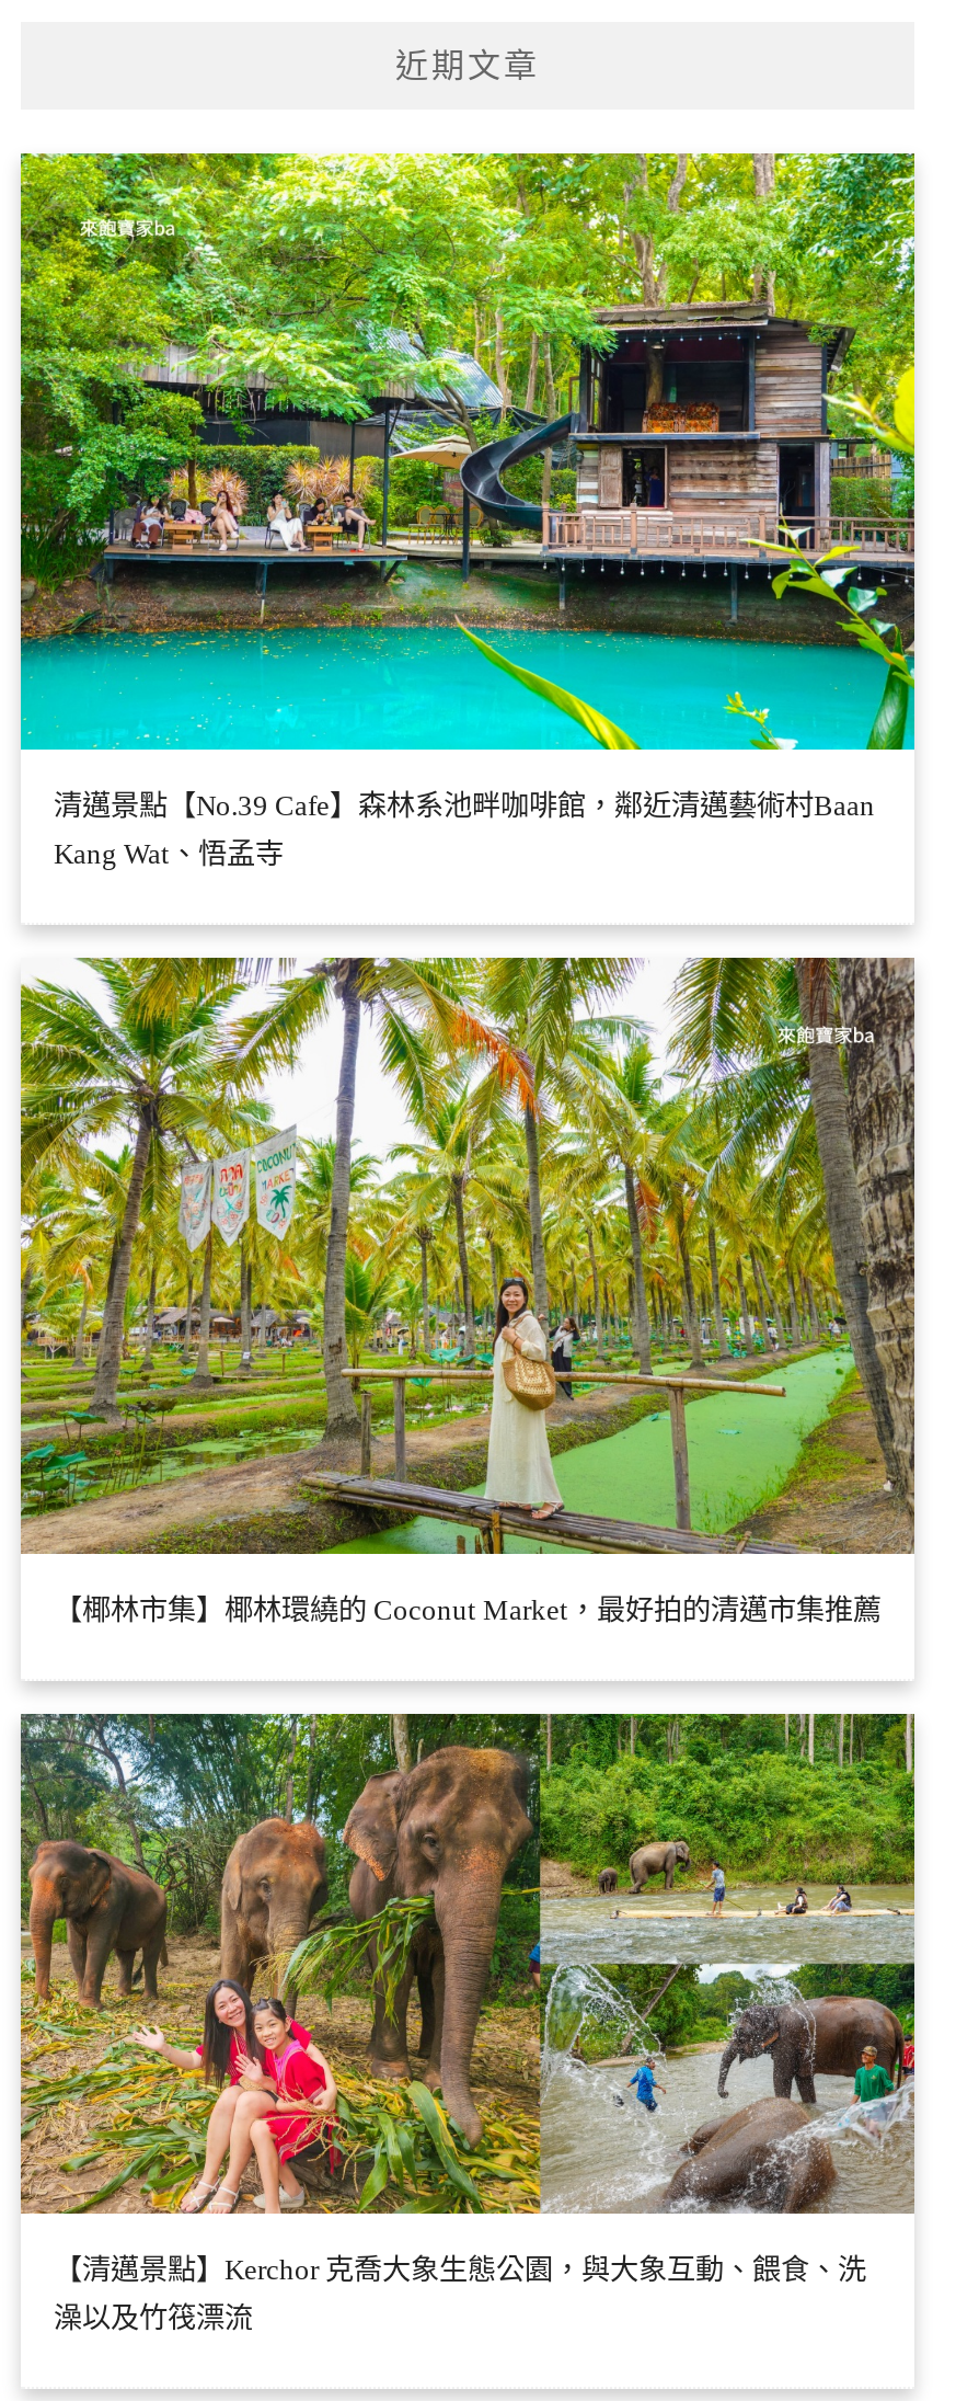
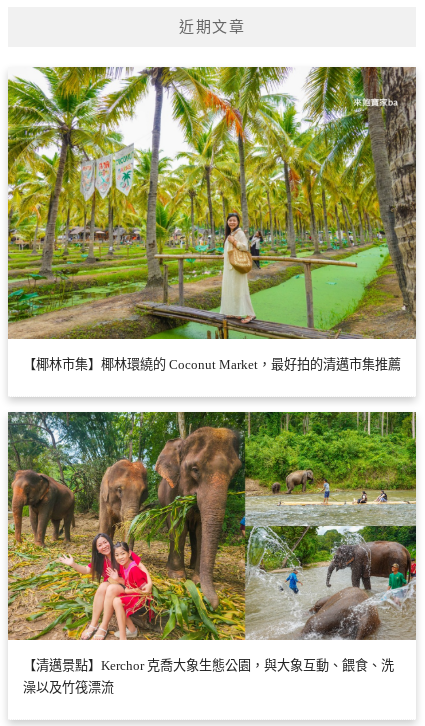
[19,151,917,871] [image] | 清邁景點【No.39 Cafe】森林系池畔咖啡館，鄰近清邁藝術村Baan | Kang Wat、悟孟寺 -> none

